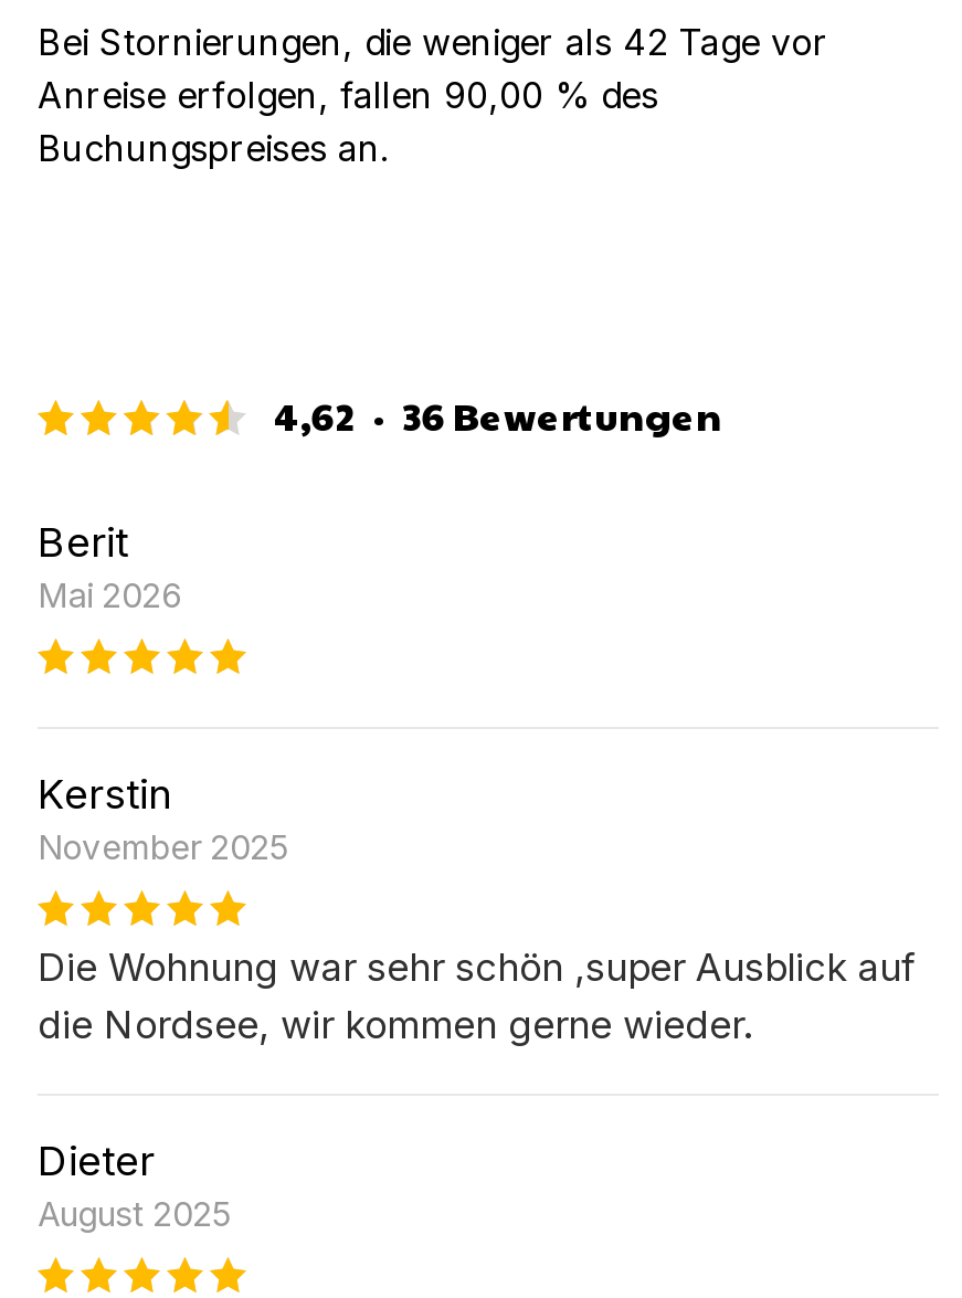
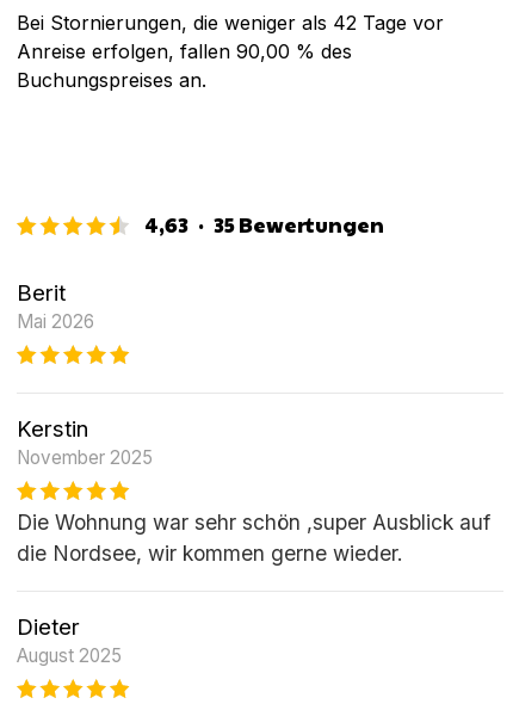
[274,388,722,441] 4,62 · 36 Bewertungen -> [144,210,384,238] 4,63 · 35 Bewertungen

